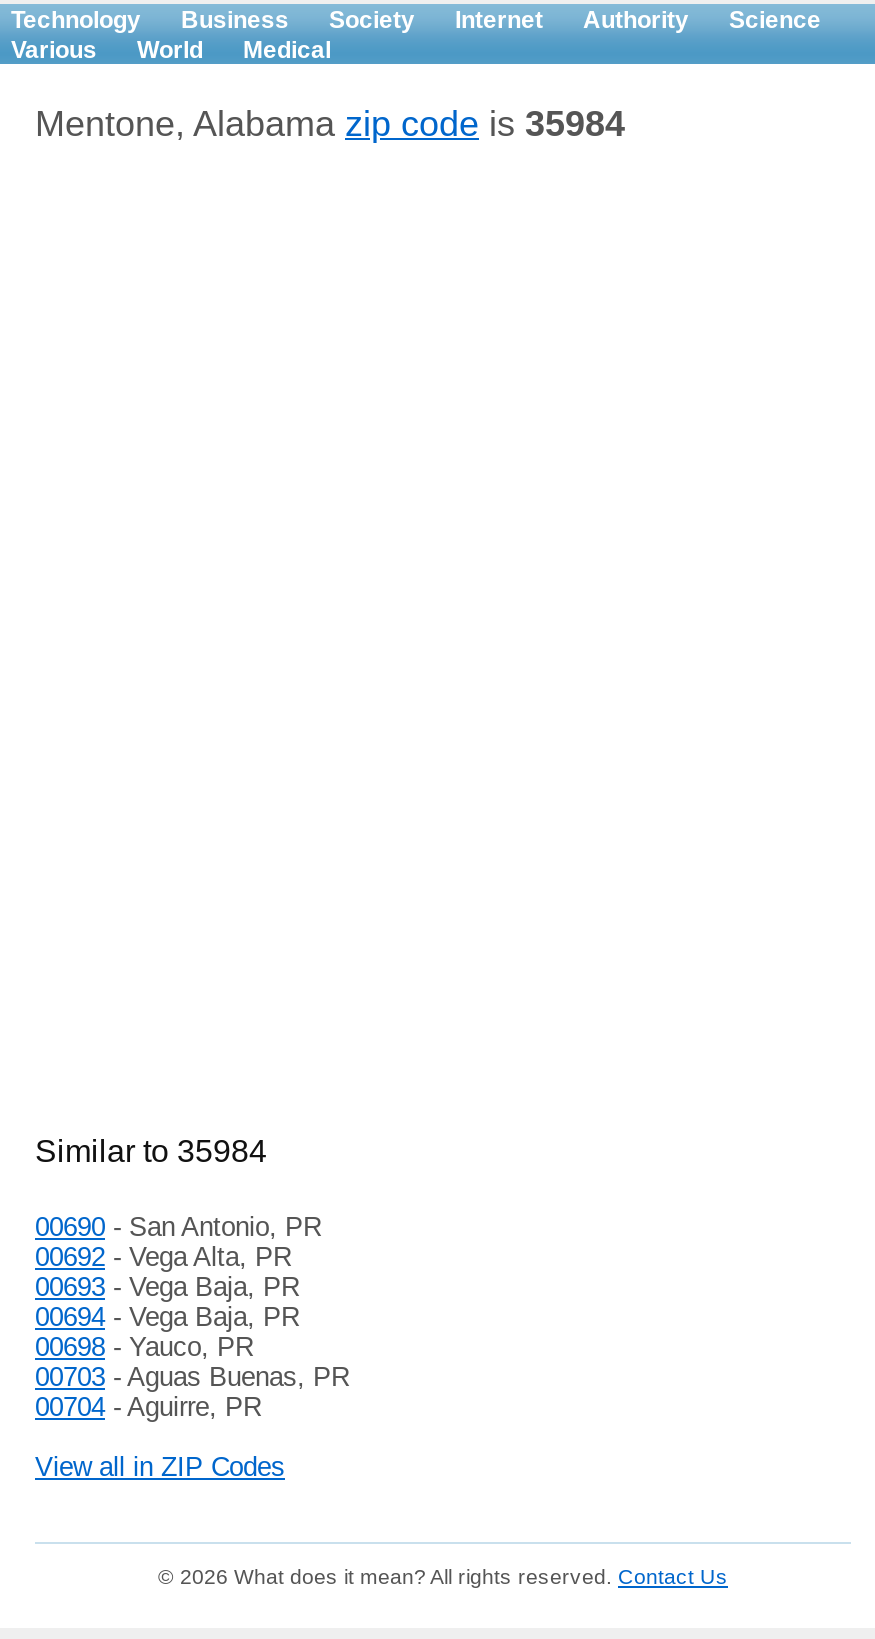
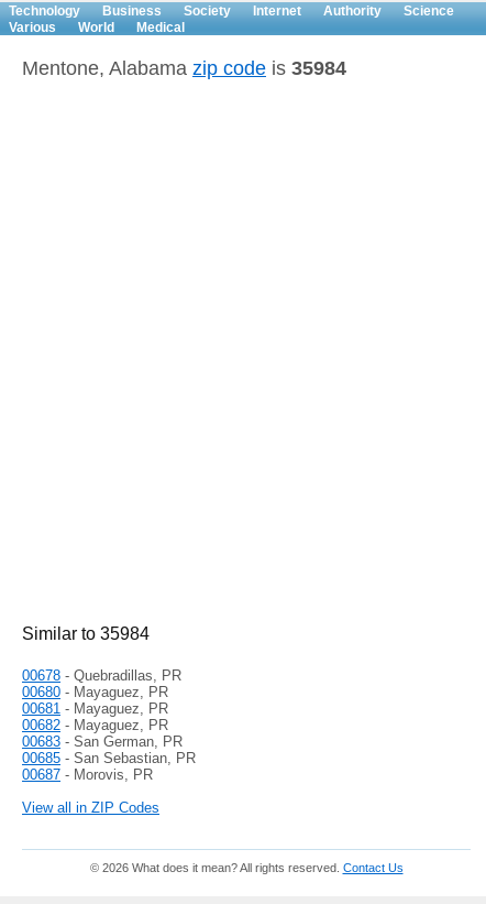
[35,1212,349,1422] 00690 - San Antonio, PR | 00692 - Vega Alta, PR | 00693 - Vega Baja, PR | 00694 - Vega Baja, PR | 00698 - Yauco, PR | 00703 - Aguas Buenas, PR | 00704 - Aguirre, PR -> [22,667,196,783] 00678 - Quebradillas, PR | 00680 - Mayaguez, PR | 00681 - Mayaguez, PR | 00682 - Mayaguez, PR | 00683 - San German, PR | 00685 - San Sebastian, PR | 00687 - Morovis, PR

